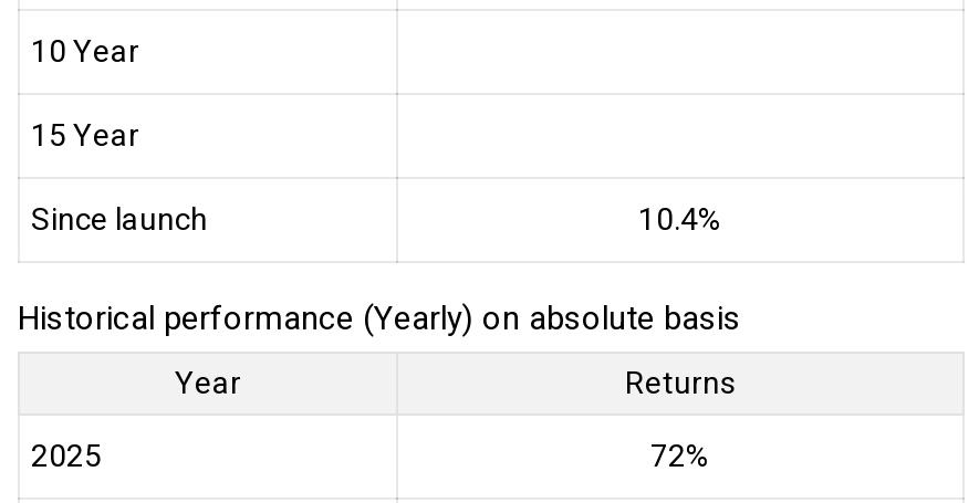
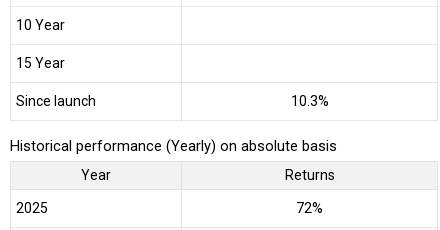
[638,200,722,235] 10.4% -> [290,93,328,109] 10.3%

